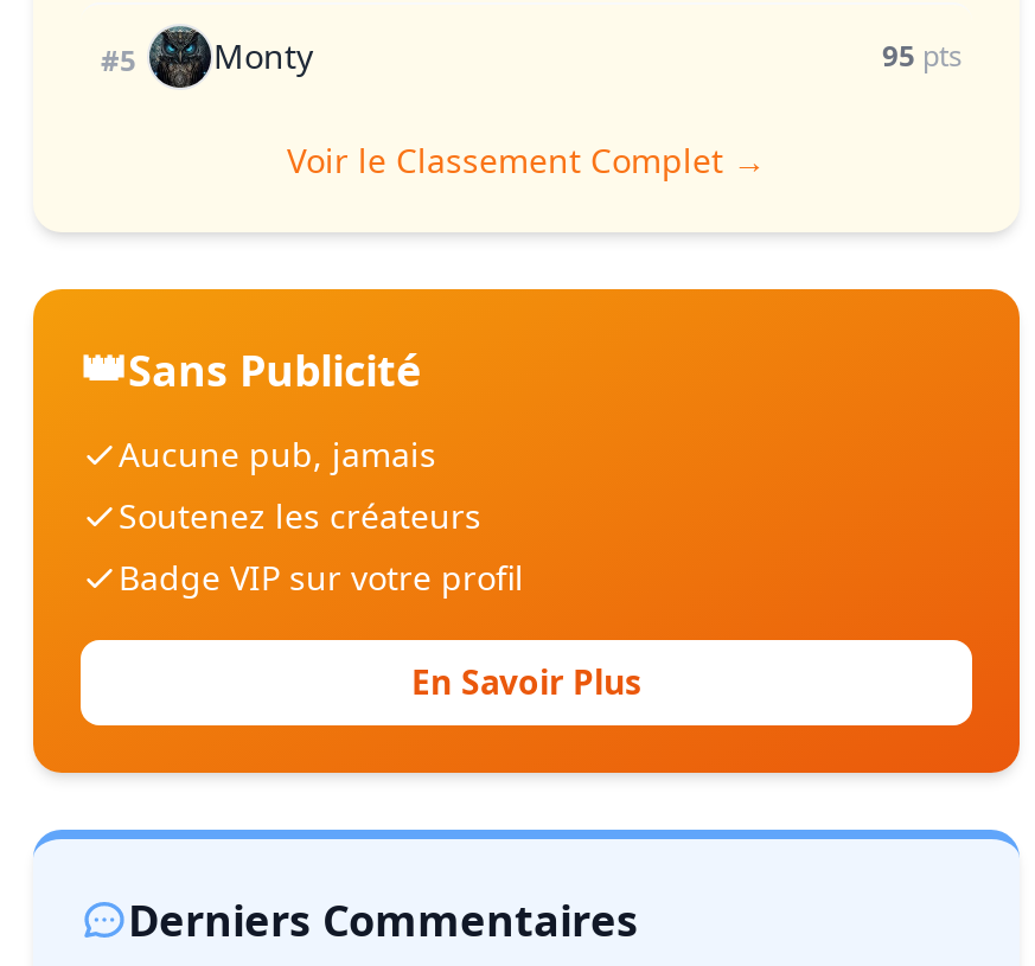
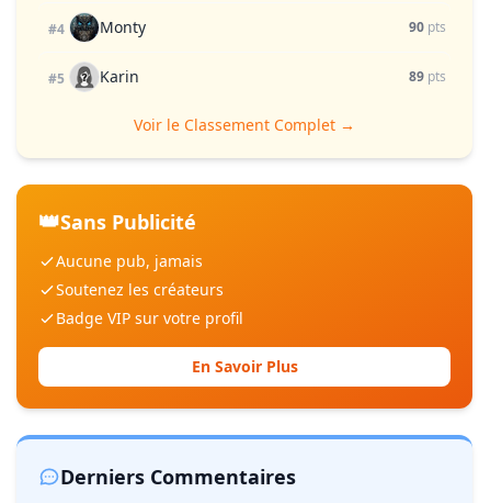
[101,34,313,82] #5 Monty -> [48,17,146,39] #4 Monty
[882,37,963,77] 95 pts -> [48,18,446,88] 90 pts | #5 | Karin | 89 pts

